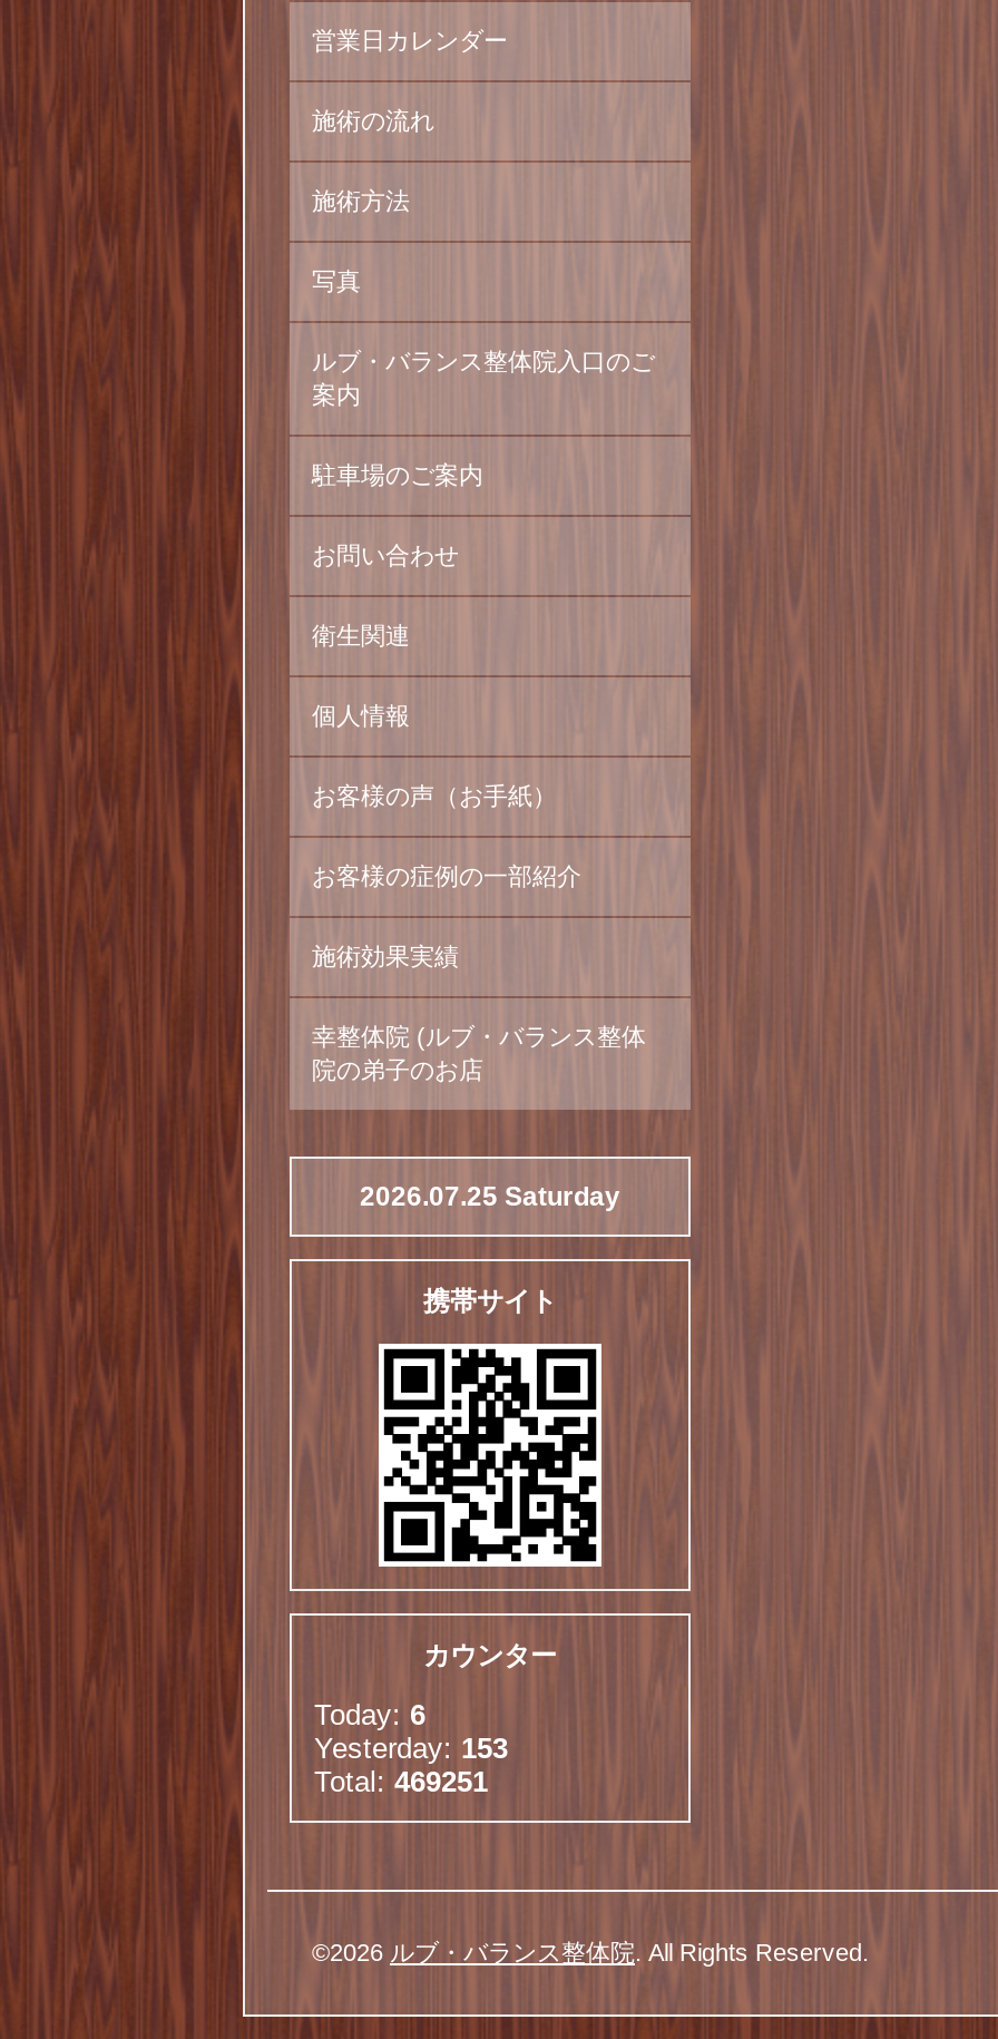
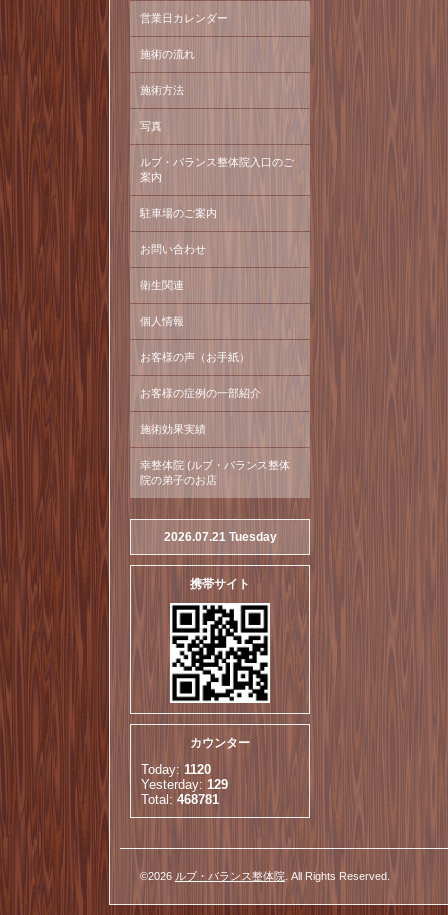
[360,1181,620,1212] 2026.07.25 Saturday -> [163,530,276,544] 2026.07.21 Tuesday
[314,1698,425,1731] Today: 6 -> [141,762,211,777] Today: 1120
[314,1731,508,1765] Yesterday: 153 -> [141,777,228,792] Yesterday: 129
[314,1765,488,1798] Total: 469251 -> [141,792,219,807] Total: 468781

